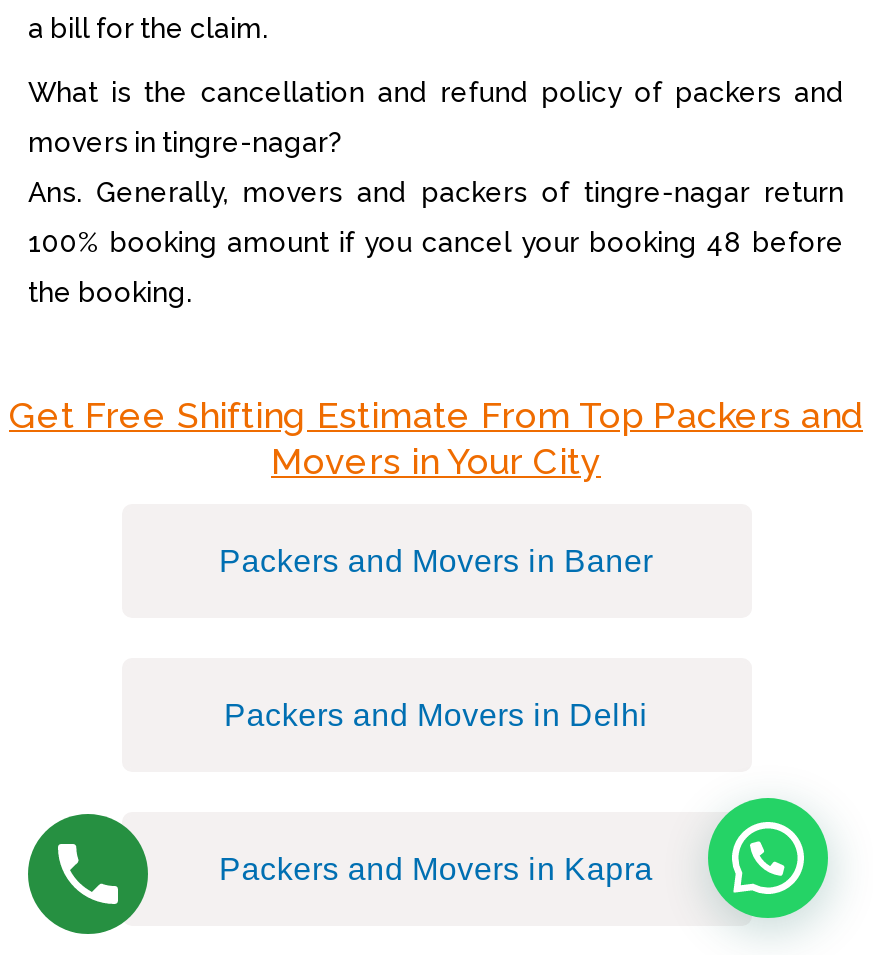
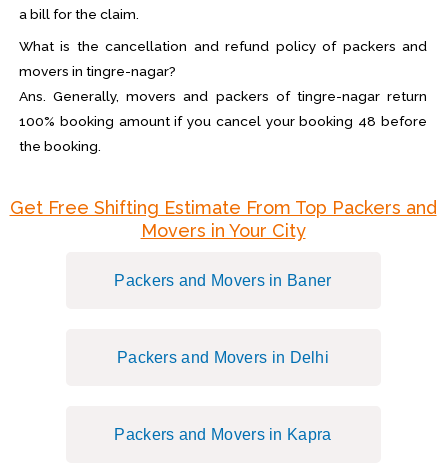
[704,796,832,930] [image] -> none
[26,812,150,936] [image] -> none

